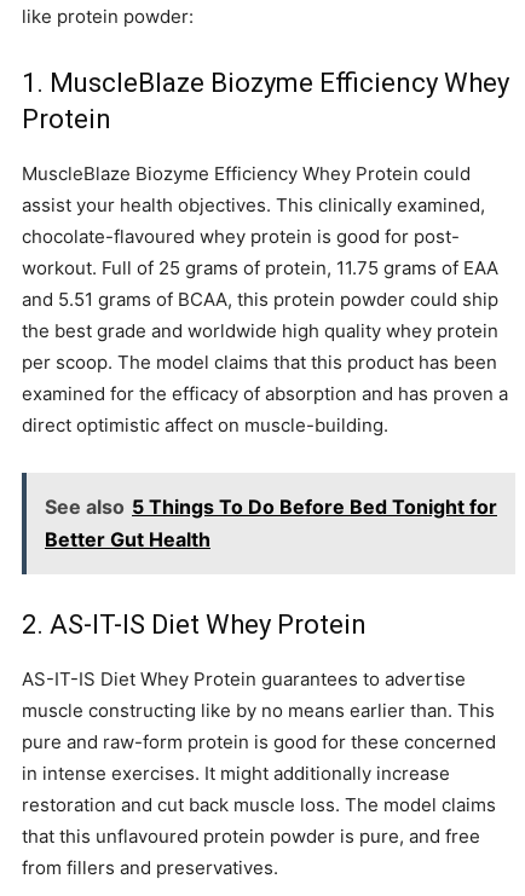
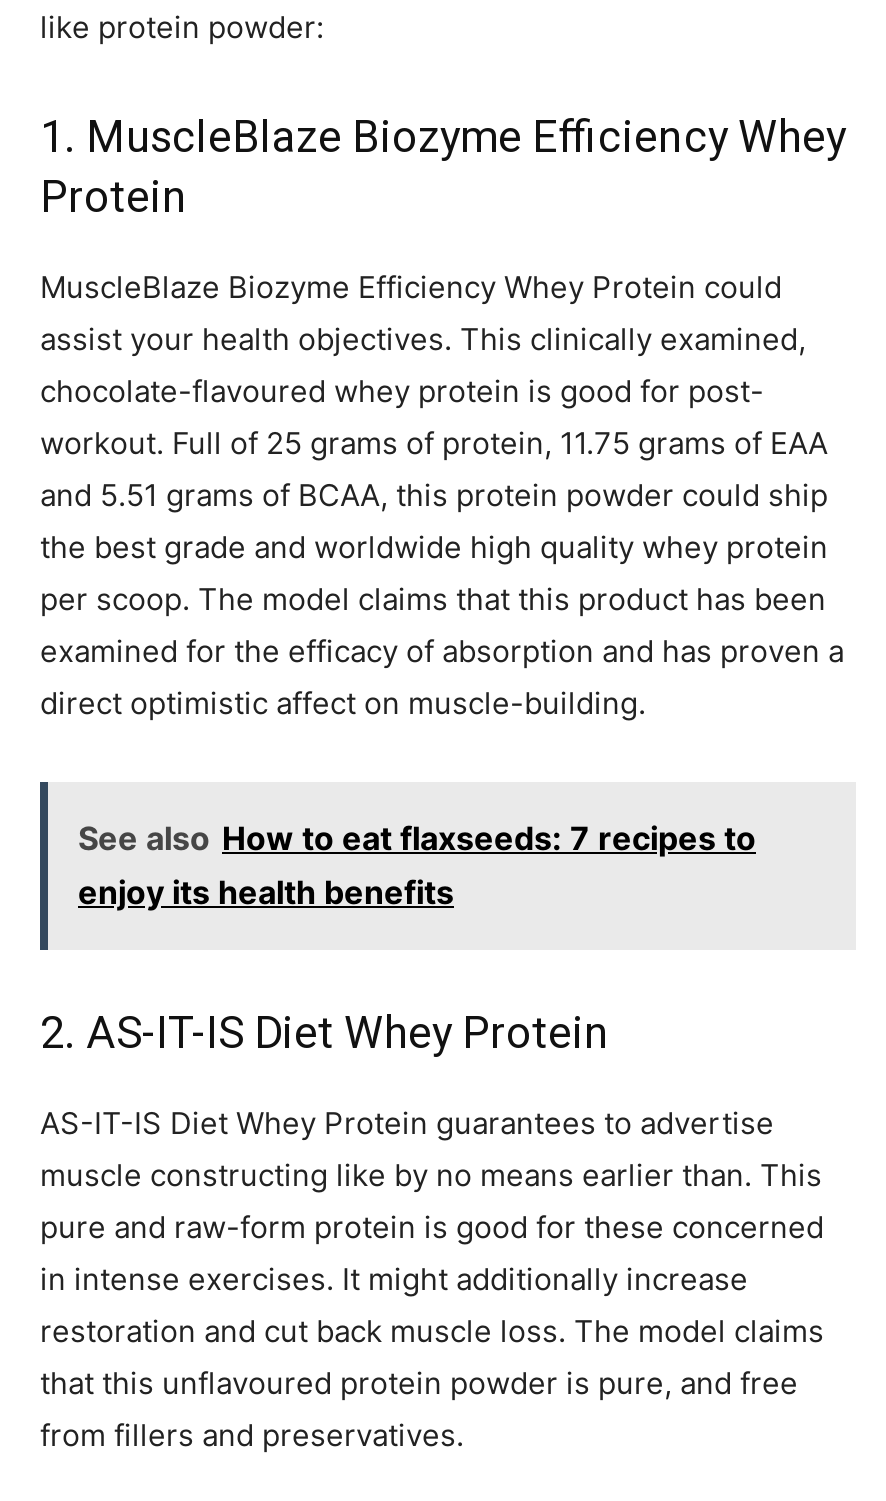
[45,495,497,552] See also 5 Things To Do Before Bed Tonight for | Better Gut Health -> [78,818,756,912] See also How to eat flaxseeds: 7 recipes to | enjoy its health benefits

